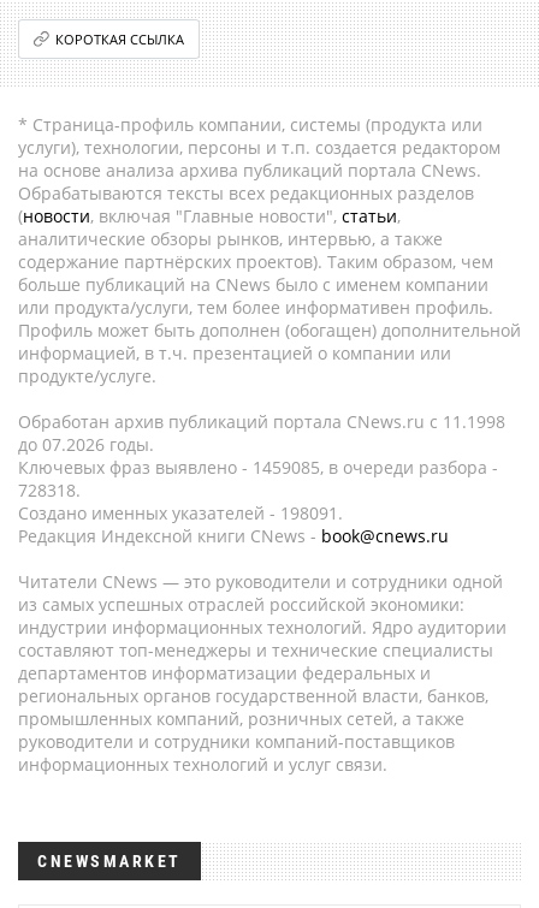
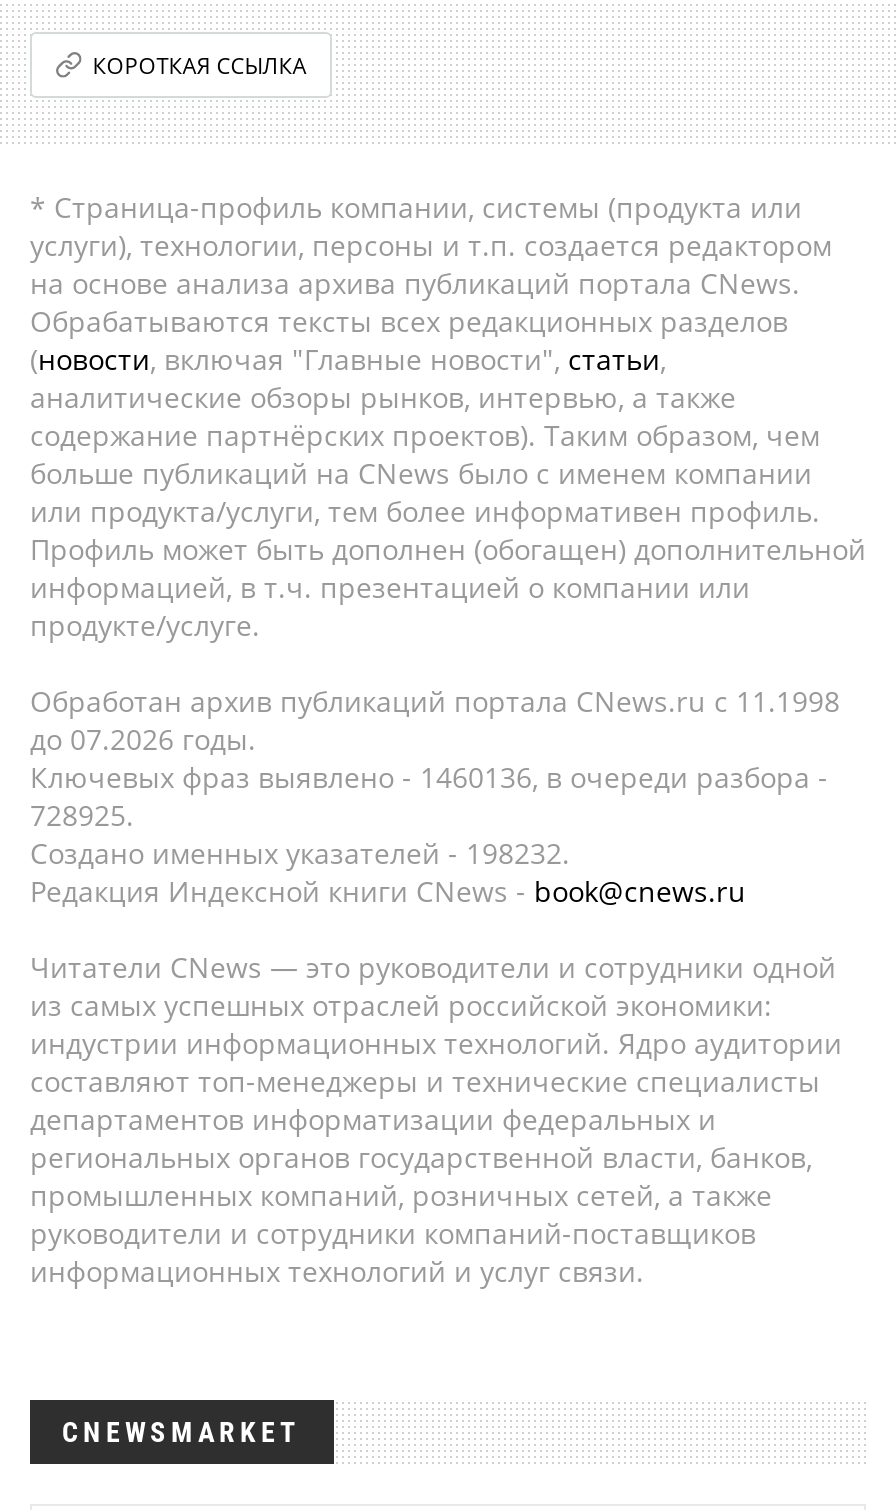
[18,456,498,479] Ключевых фраз выявлено - 1459085, в очереди разбора - -> [30,758,828,796] Ключевых фраз выявлено - 1460136, в очереди разбора -
[18,479,81,502] 728318. -> [30,796,134,834] 728925.
[18,502,343,524] Создано именных указателей - 198091. -> [30,834,570,872] Создано именных указателей - 198232.

